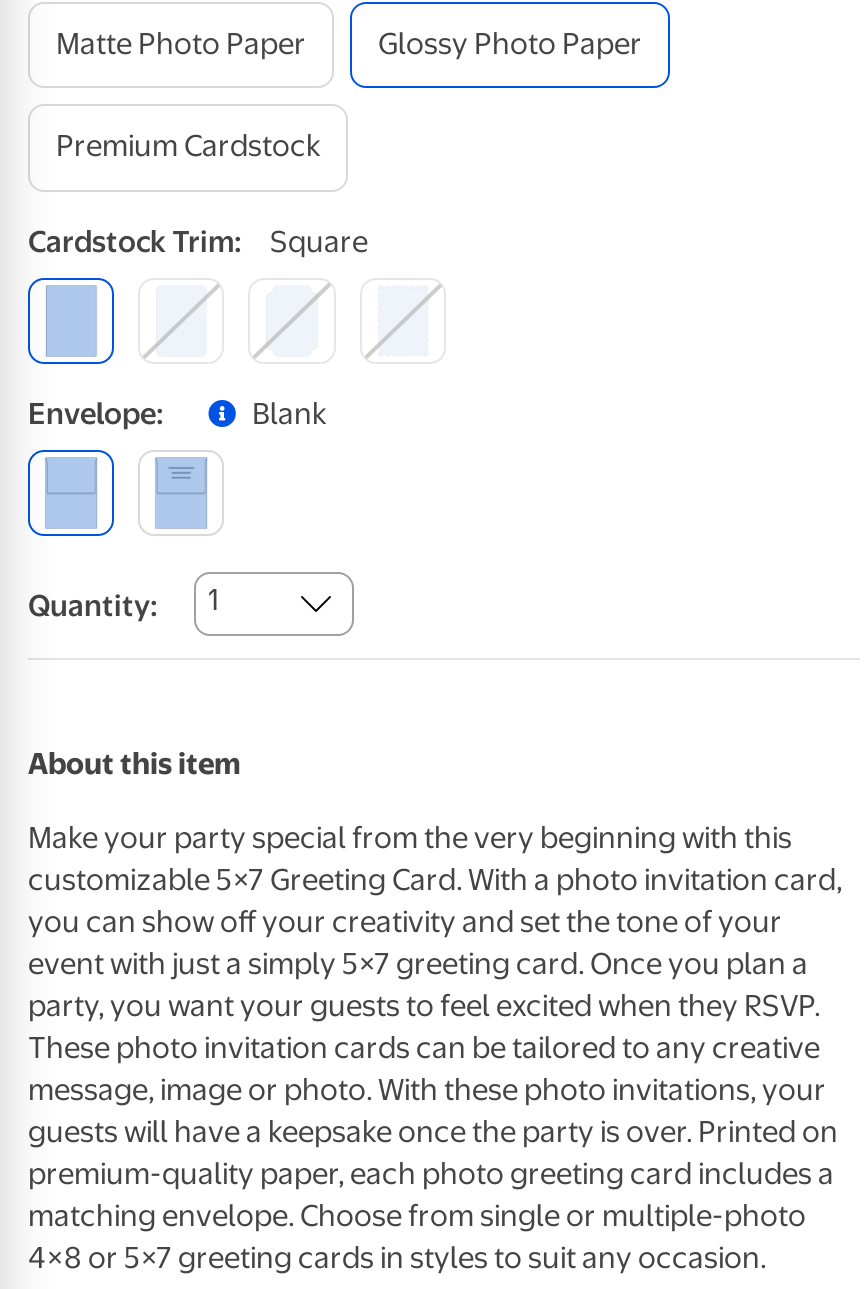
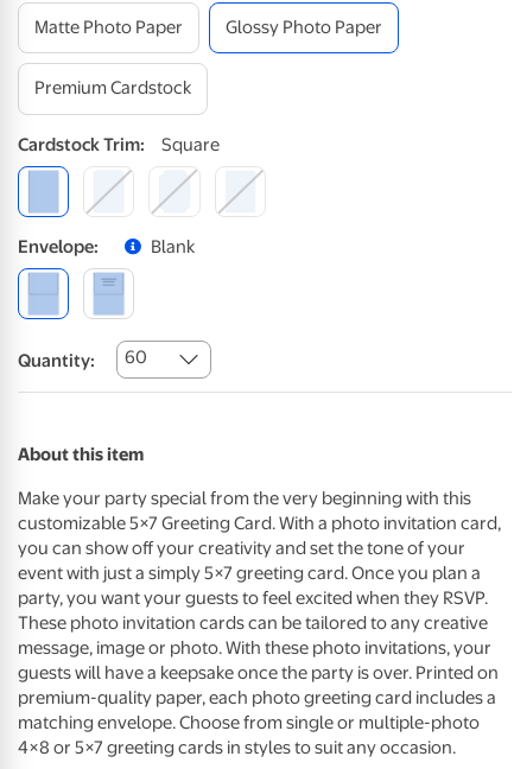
[28,583,218,624] Quantity: 1 -> [18,347,147,371] Quantity: 60

